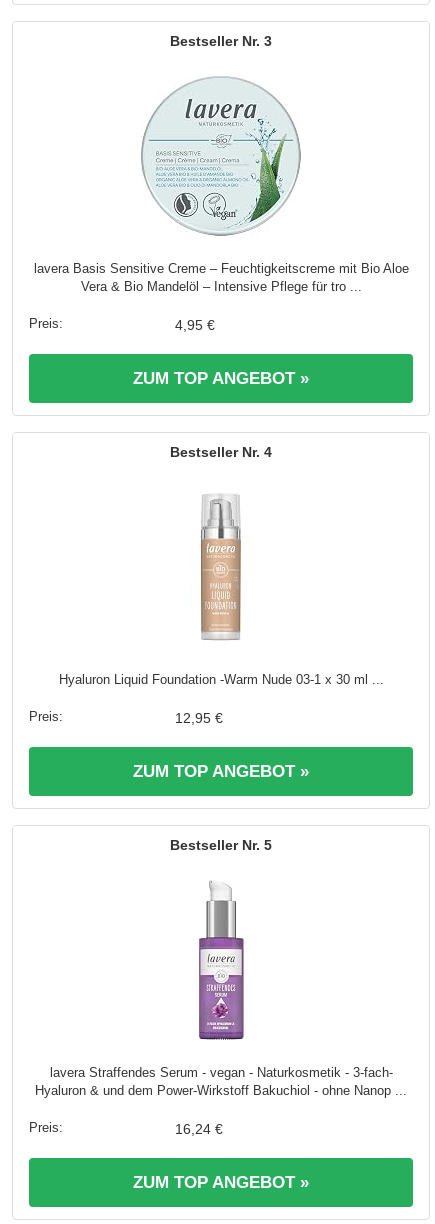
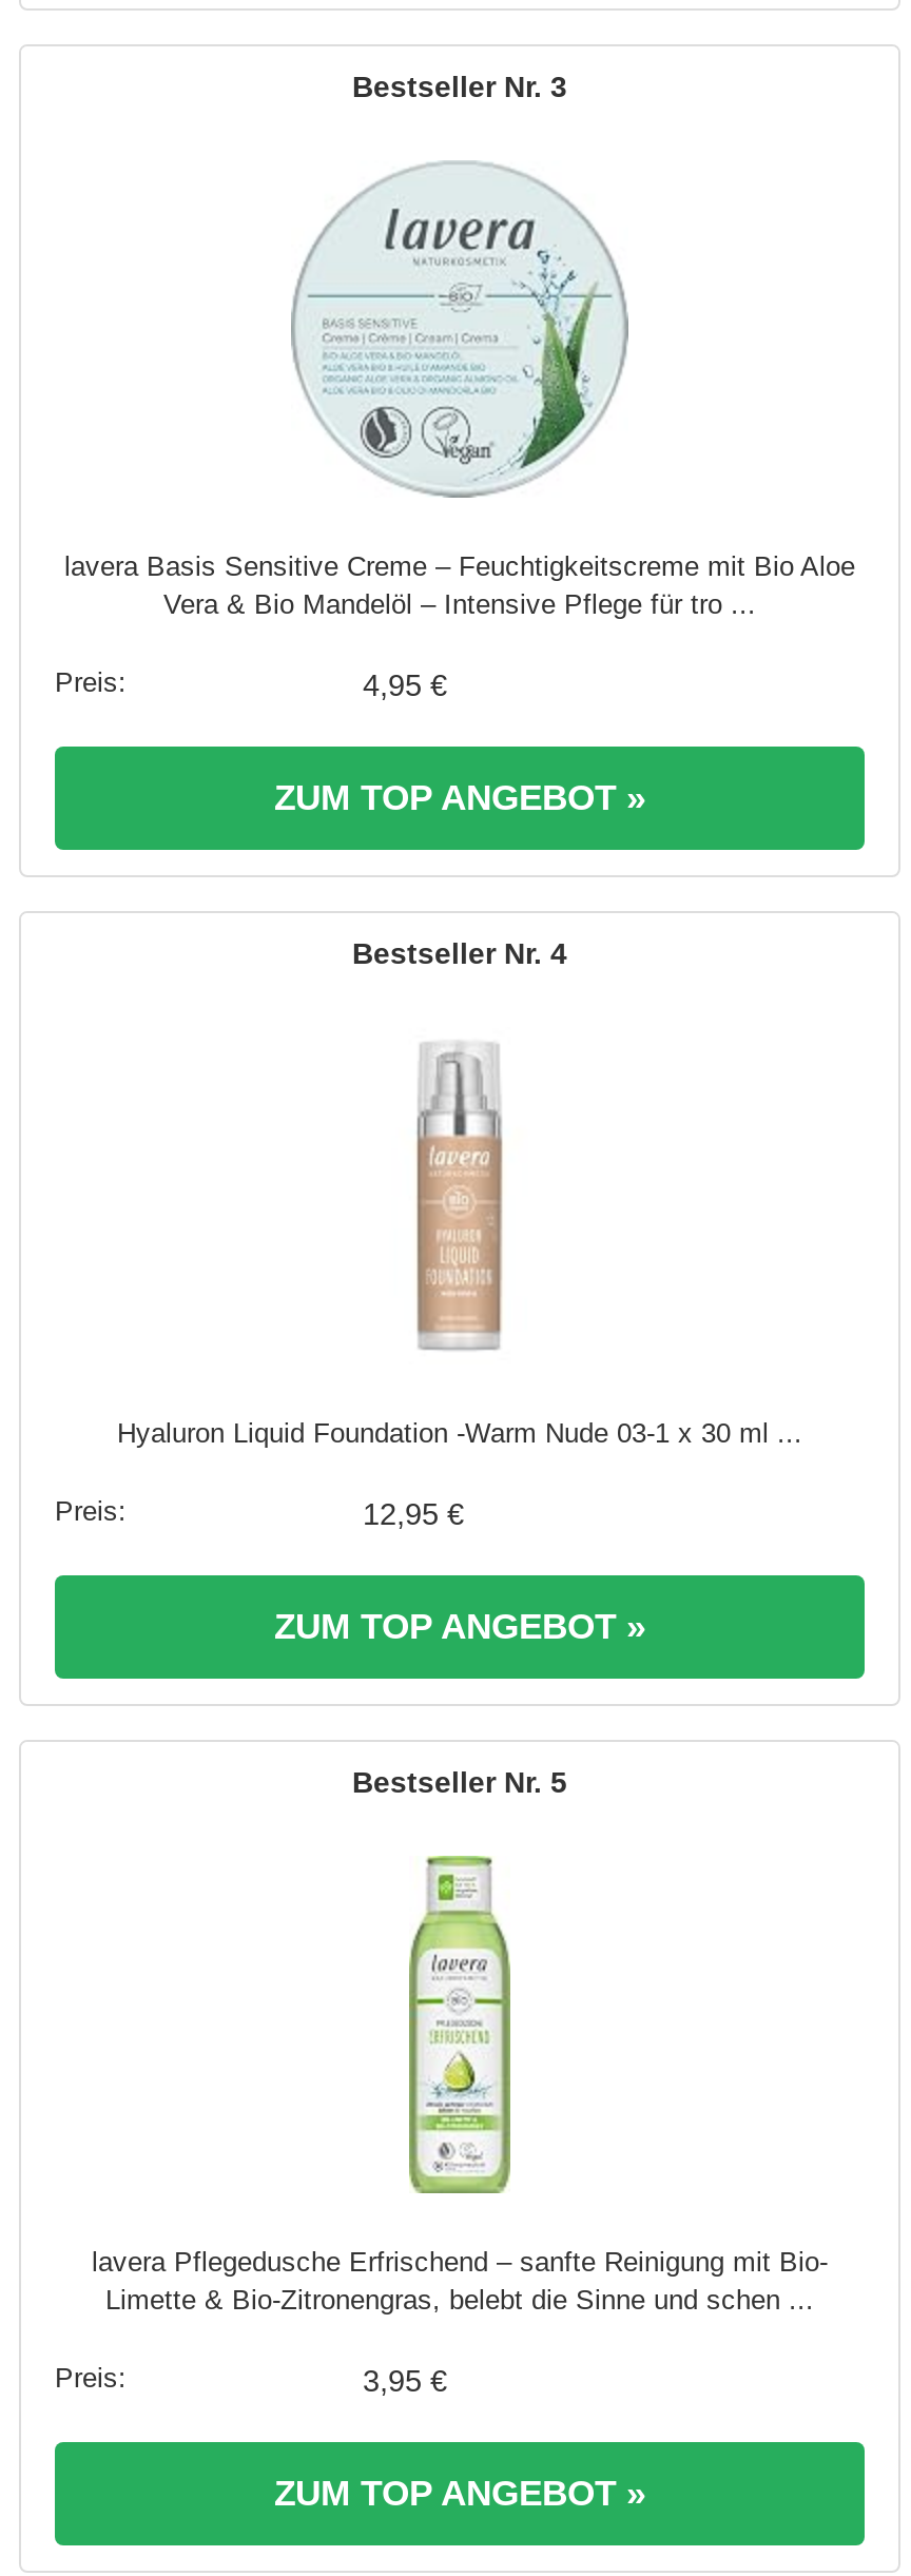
[35,880,407,1098] [image] | lavera Straffendes Serum - vegan - Naturkosmetik - 3-fach- | Hyaluron & und dem Power-Wirkstoff Bakuchiol - ohne Nanop ... -> [92,1854,828,2316] [image] | lavera Pflegedusche Erfrischend – sanfte Reinigung mit Bio- | Limette & Bio-Zitronengras, belebt die Sinne und schen ...
[175,1121,223,1137] 16,24 € -> [363,2364,447,2398] 3,95 €

